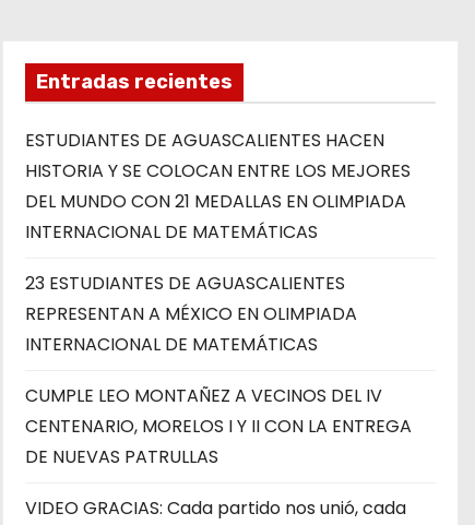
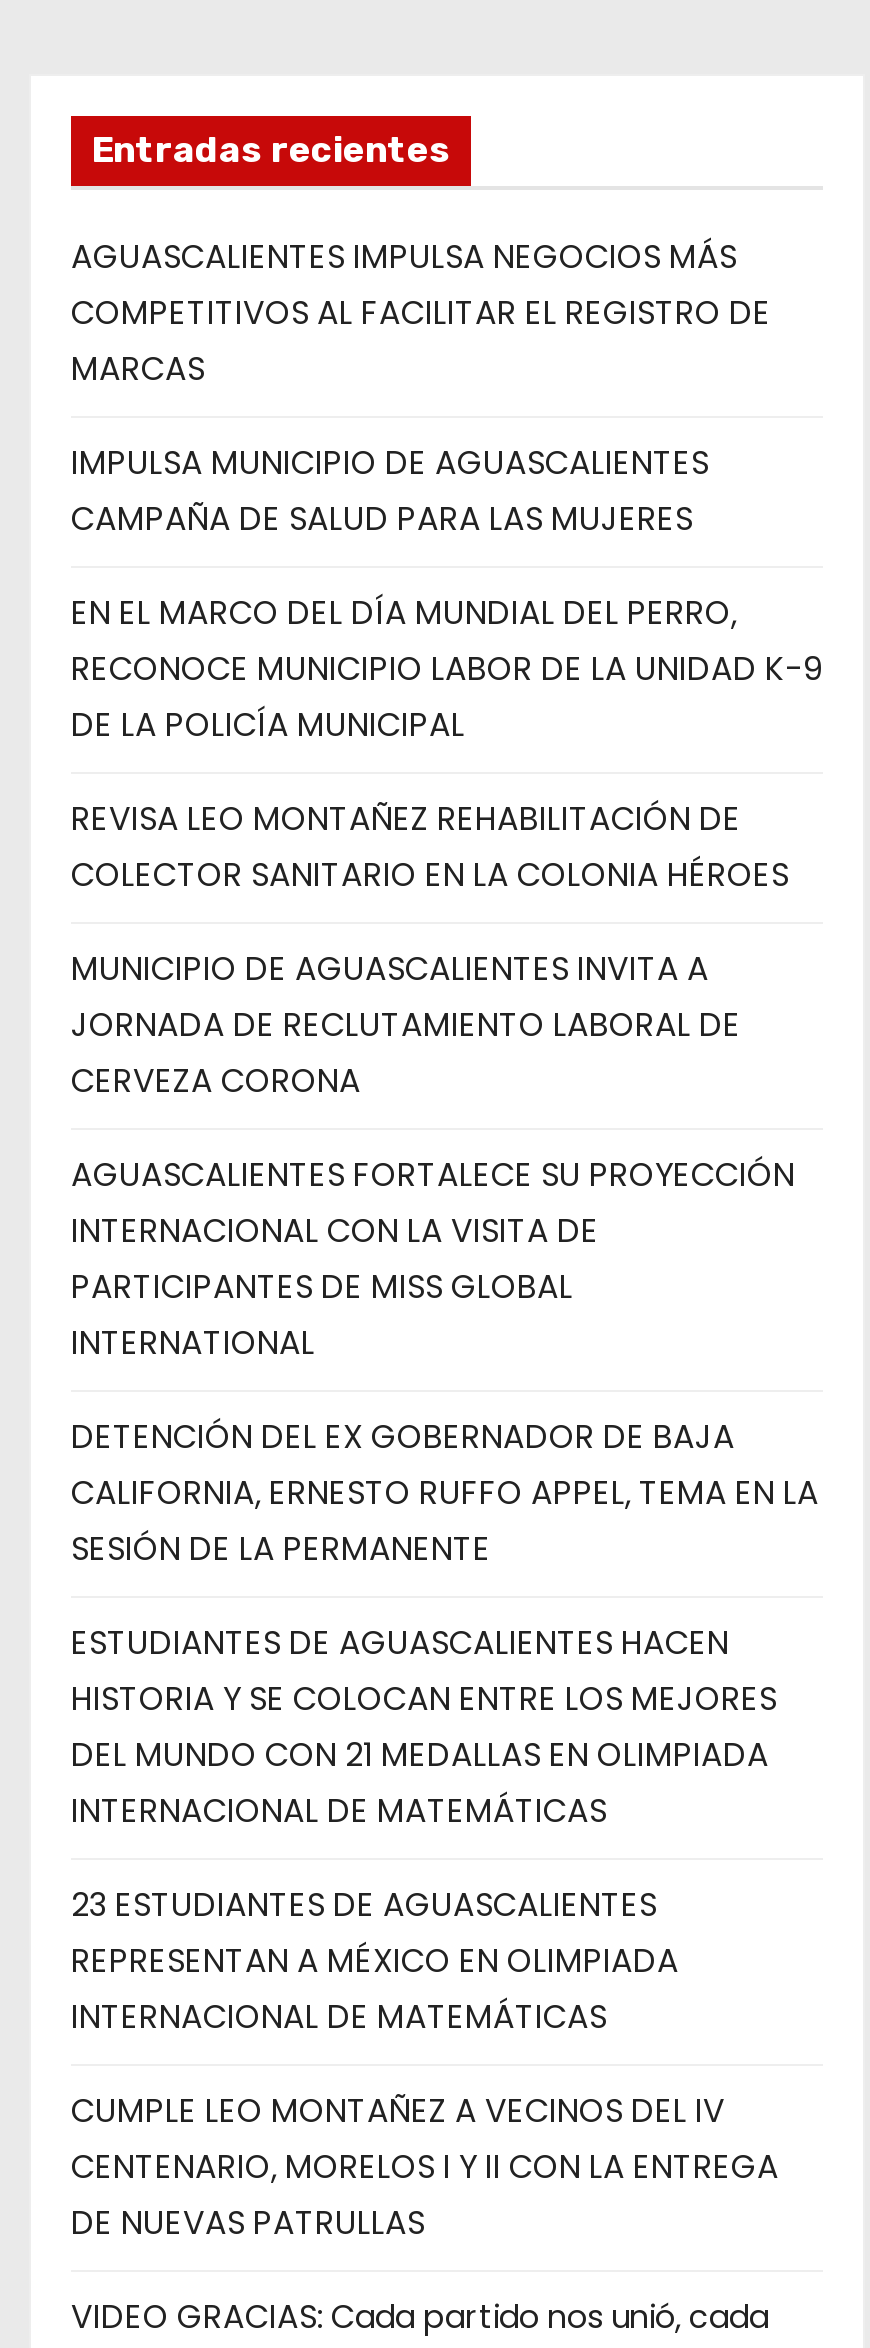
none -> [71,235,821,1573] AGUASCALIENTES IMPULSA NEGOCIOS MÁS | COMPETITIVOS AL FACILITAR EL REGISTRO DE | MARCAS | IMPULSA MUNICIPIO DE AGUASCALIENTES | CAMPAÑA DE SALUD PARA LAS MUJERES | EN EL MARCO DEL DÍA MUNDIAL DEL PERRO, | RECONOCE MUNICIPIO LABOR DE LA UNIDAD K-9 | DE LA POLICÍA MUNICIPAL | REVISA LEO MONTAÑEZ REHABILITACIÓN DE | COLECTOR SANITARIO EN LA COLONIA HÉROES | MUNICIPIO DE AGUASCALIENTES INVITA A | JORNADA DE RECLUTAMIENTO LABORAL DE | CERVEZA CORONA | AGUASCALIENTES FORTALECE SU PROYECCIÓN | INTERNACIONAL CON LA VISITA DE | PARTICIPANTES DE MISS GLOBAL | INTERNATIONAL | DETENCIÓN DEL EX GOBERNADOR DE BAJA | CALIFORNIA, ERNESTO RUFFO APPEL, TEMA EN LA | SESIÓN DE LA PERMANENTE

